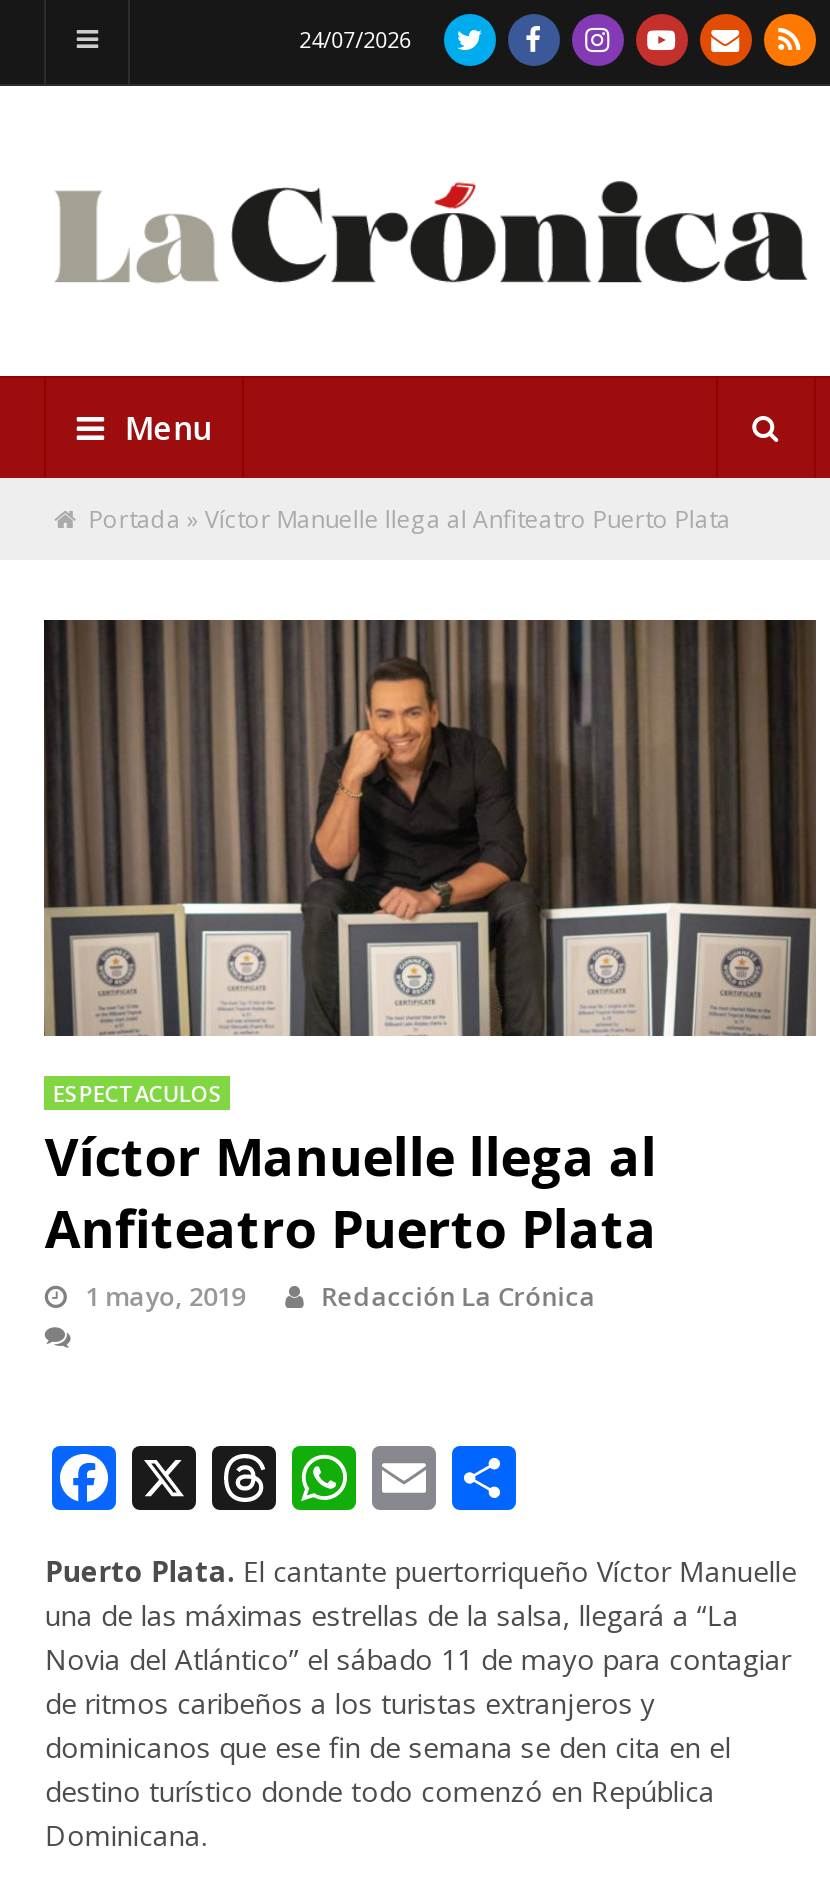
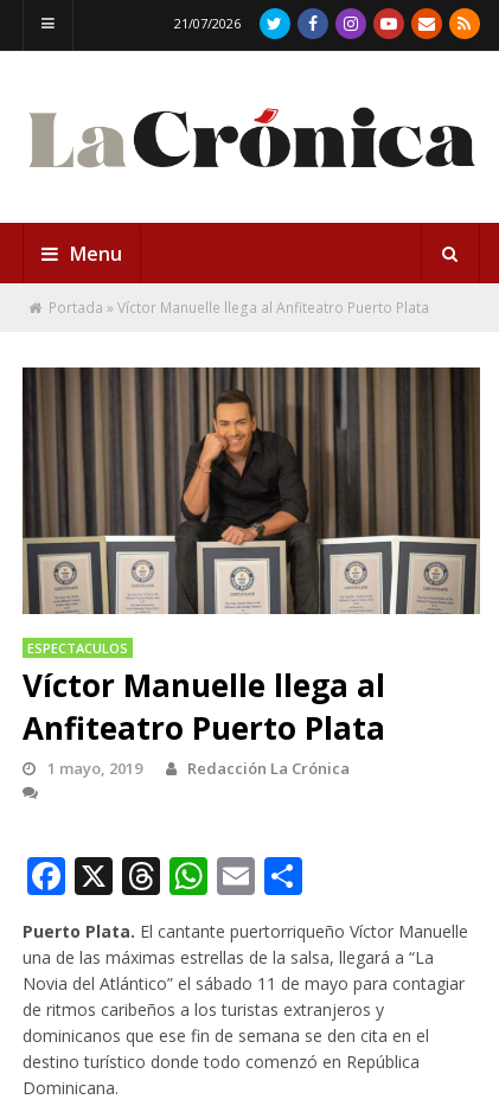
[299,24,411,54] 24/07/2026 -> [174,14,240,32] 21/07/2026

